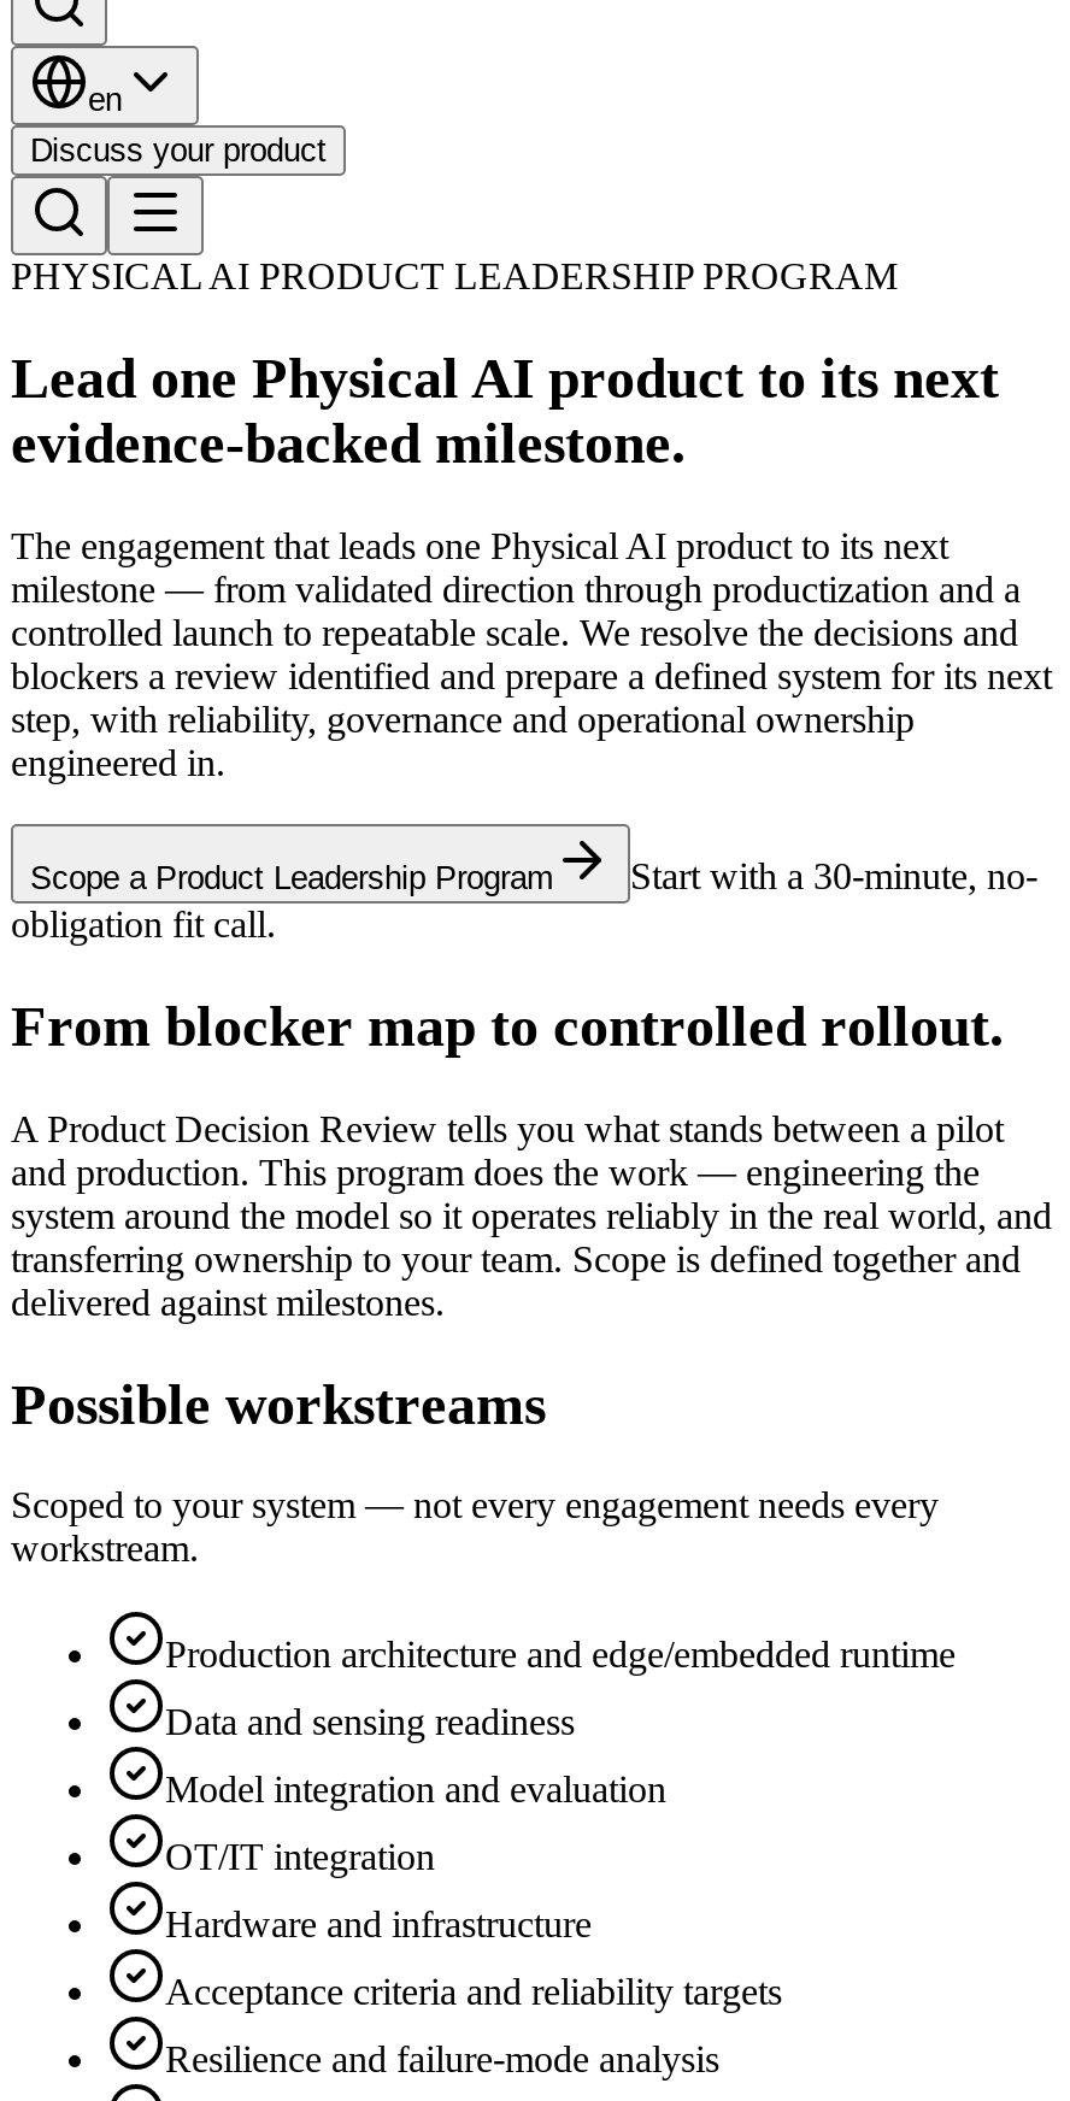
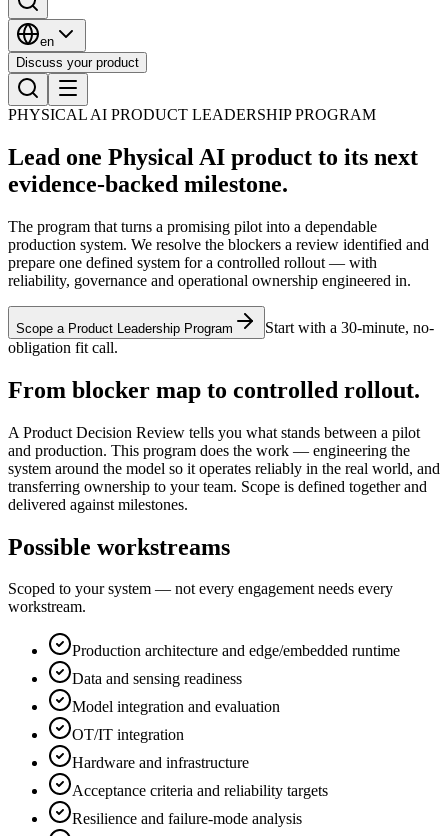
[11,525,1052,783] The engagement that leads one Physical AI product to its next | milestone — from validated direction through productization and a | controlled launch to repeatable scale. We resolve the decisions and | blockers a review identified and prepare a defined system for its next | step, with reliability, governance and operational ownership | engineered in. -> [8,218,429,289] The program that turns a promising pilot into a dependable | production system. We resolve the blockers a review identified and | prepare one defined system for a controlled rollout — with | reliability, governance and operational ownership engineered in.

